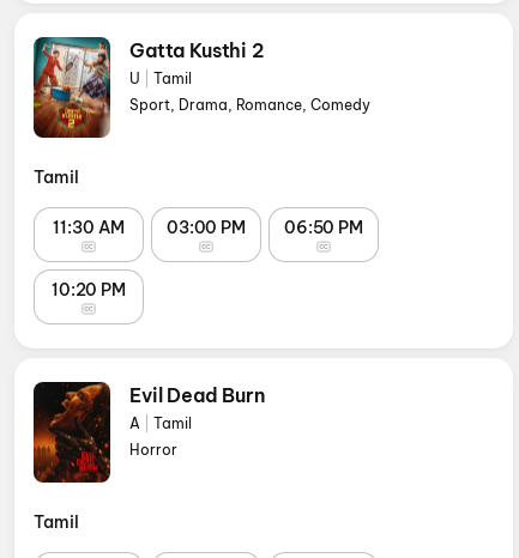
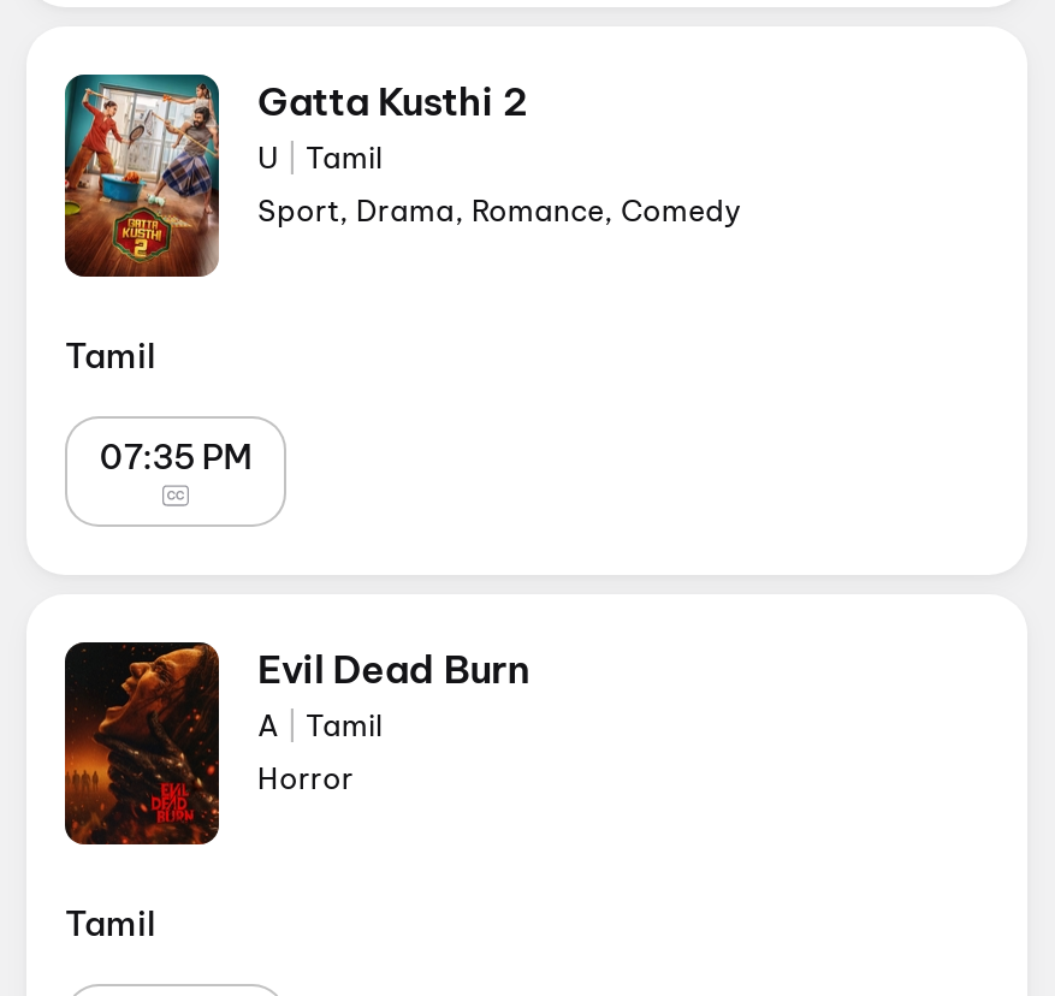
[51,217,363,301] 11:30 AM | 03:00 PM | 06:50 PM | 10:20 PM -> [99,435,252,479] 07:35 PM

